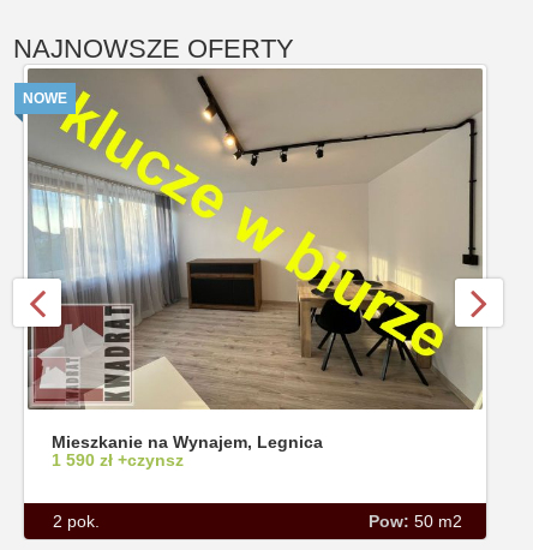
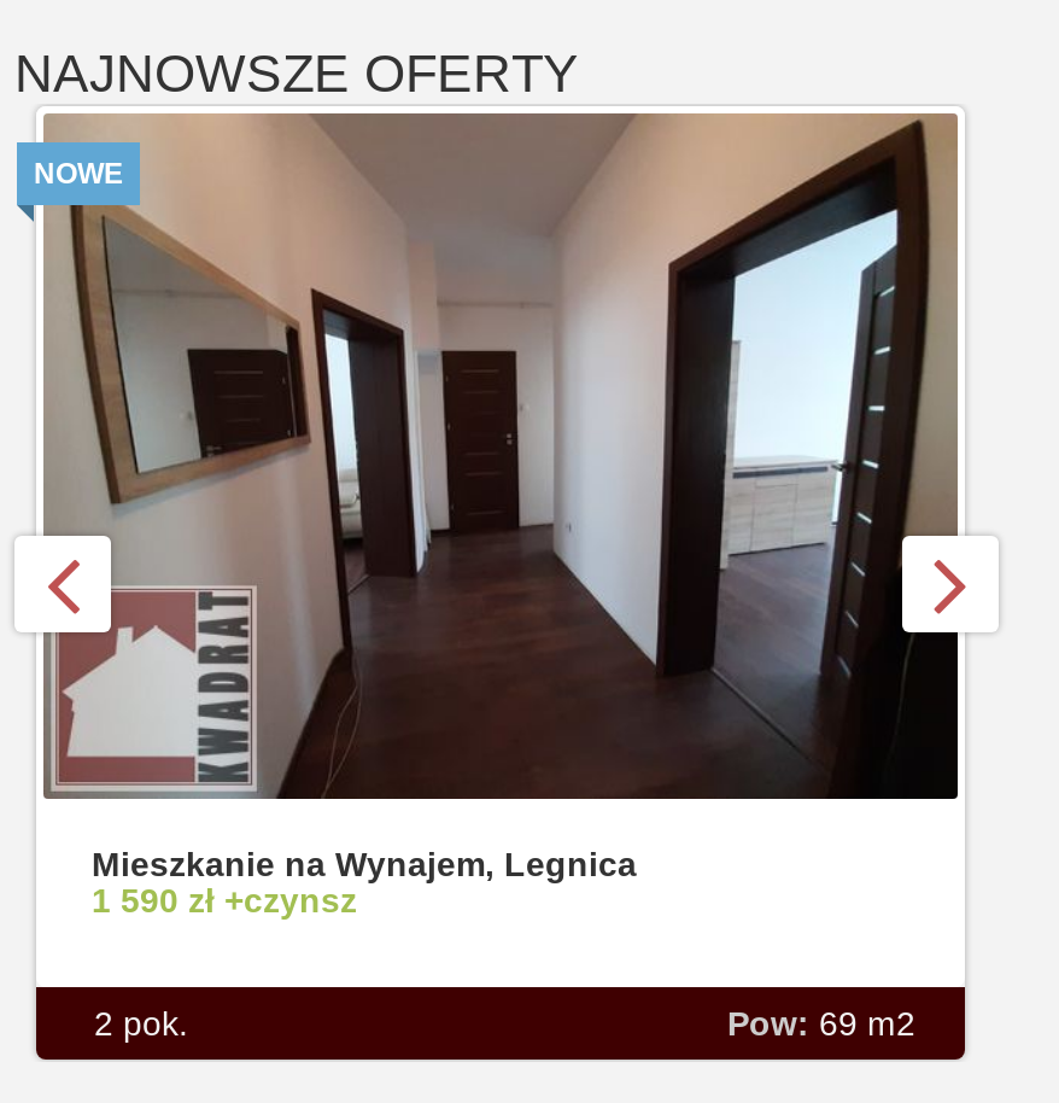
[29,68,483,411] [image] -> [43,113,960,801] [image]
[368,511,462,531] Pow: 50 m2 -> [727,1004,915,1042] Pow: 69 m2

